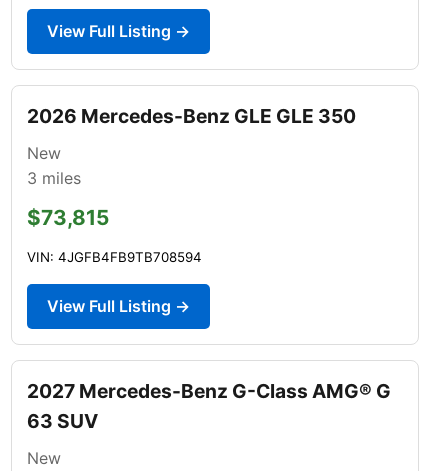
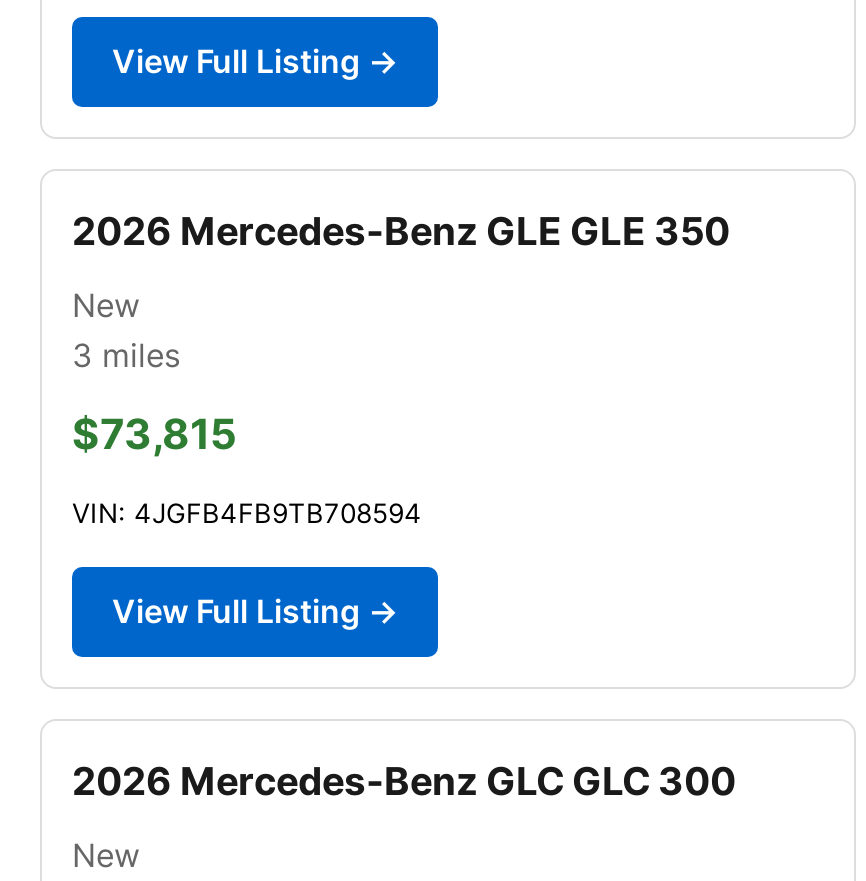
[27,379,391,433] 2027 Mercedes-Benz G-Class AMG® G | 63 SUV -> [72,757,736,805] 2026 Mercedes-Benz GLC GLC 300

